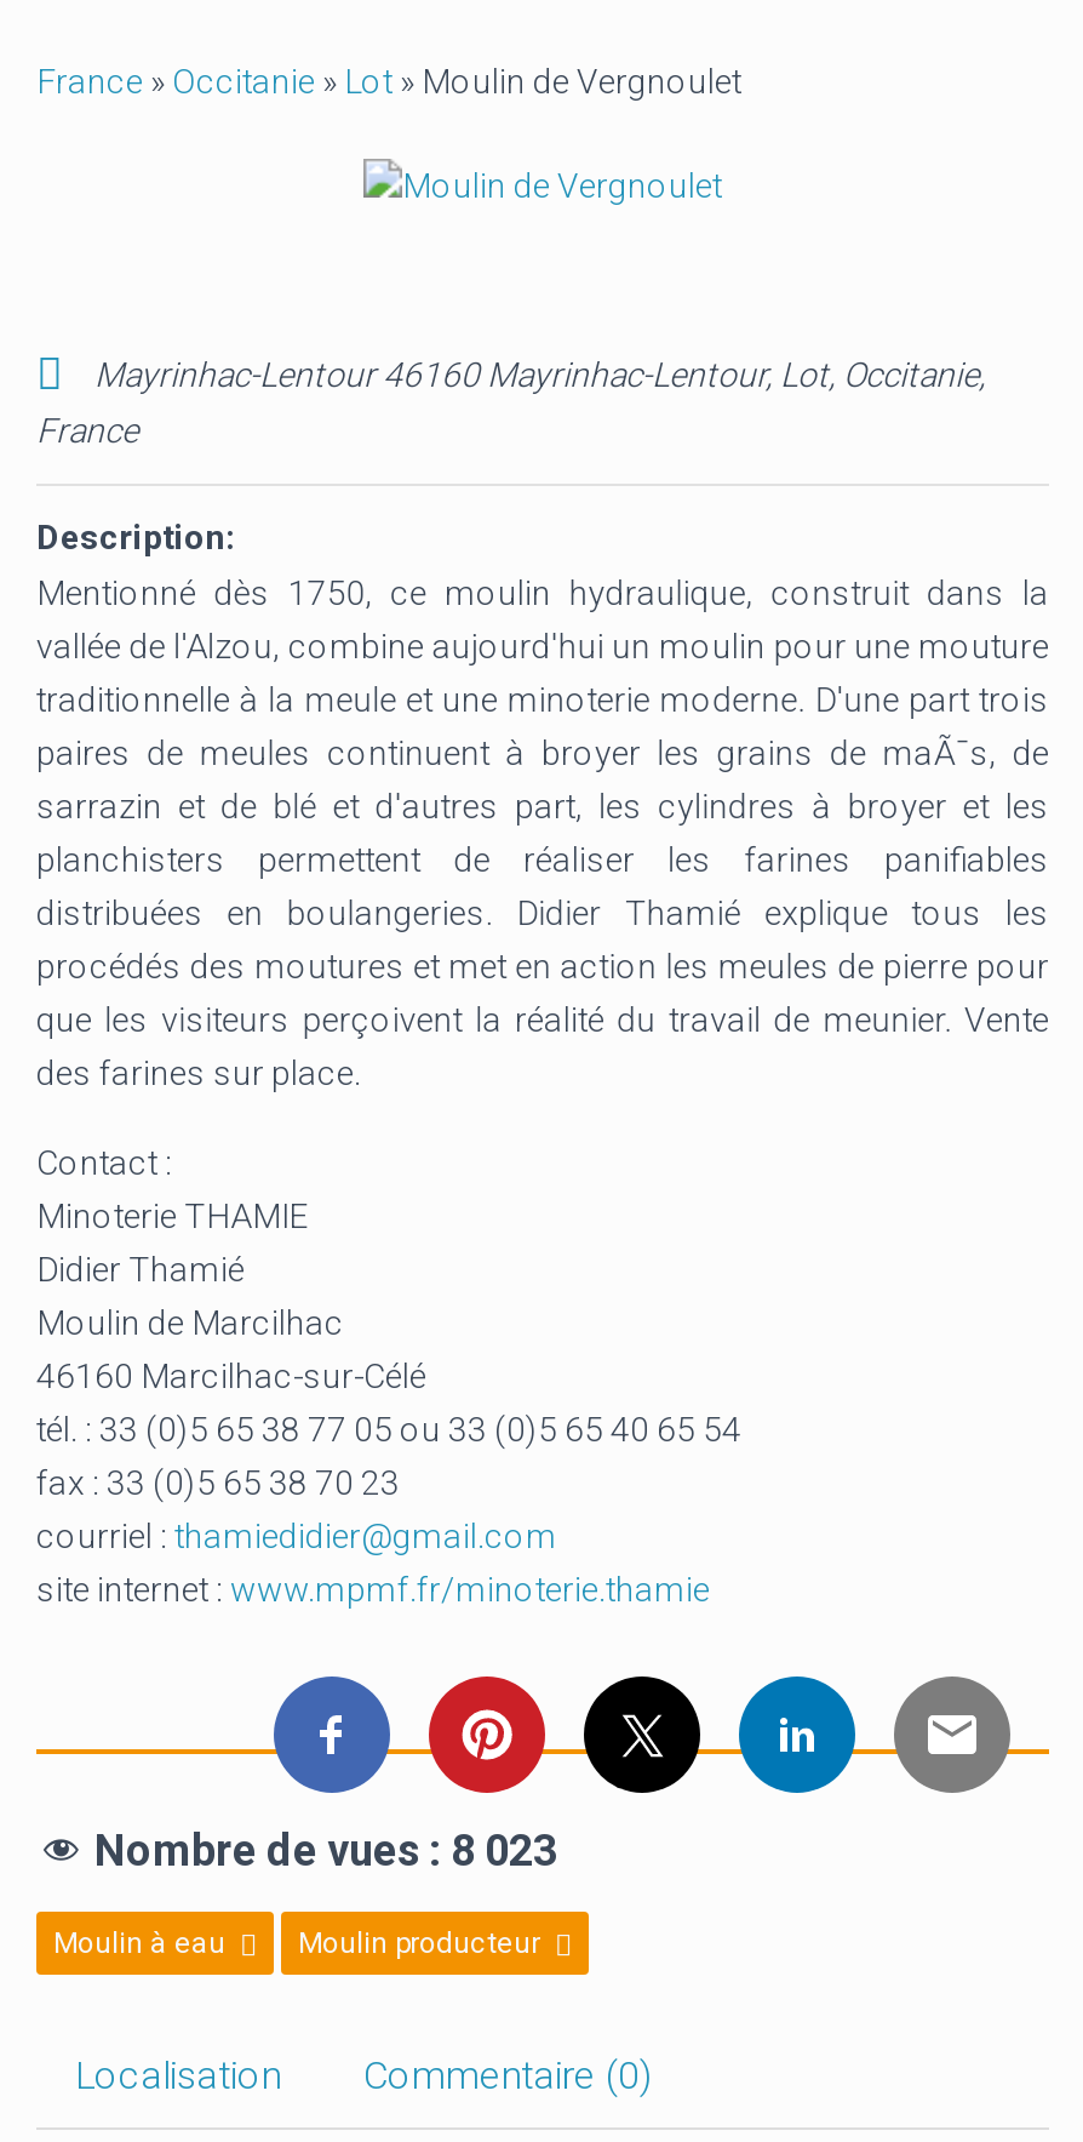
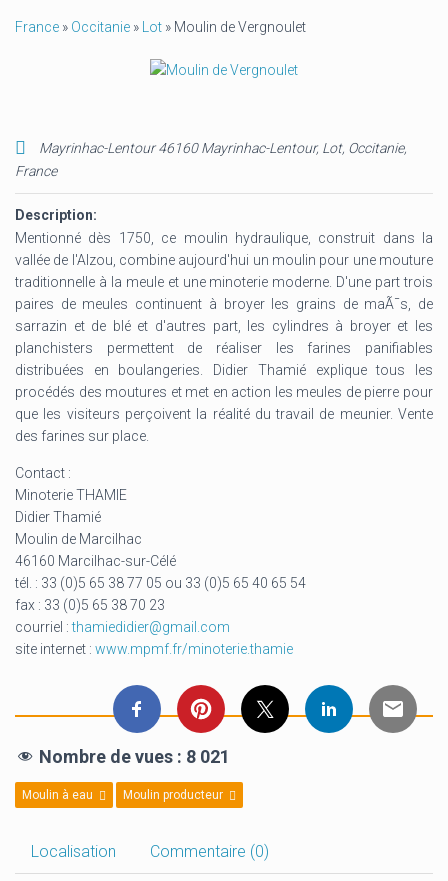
[94,1824,557,1875] Nombre de vues : 8 023 -> [39,746,230,767] Nombre de vues : 8 021

